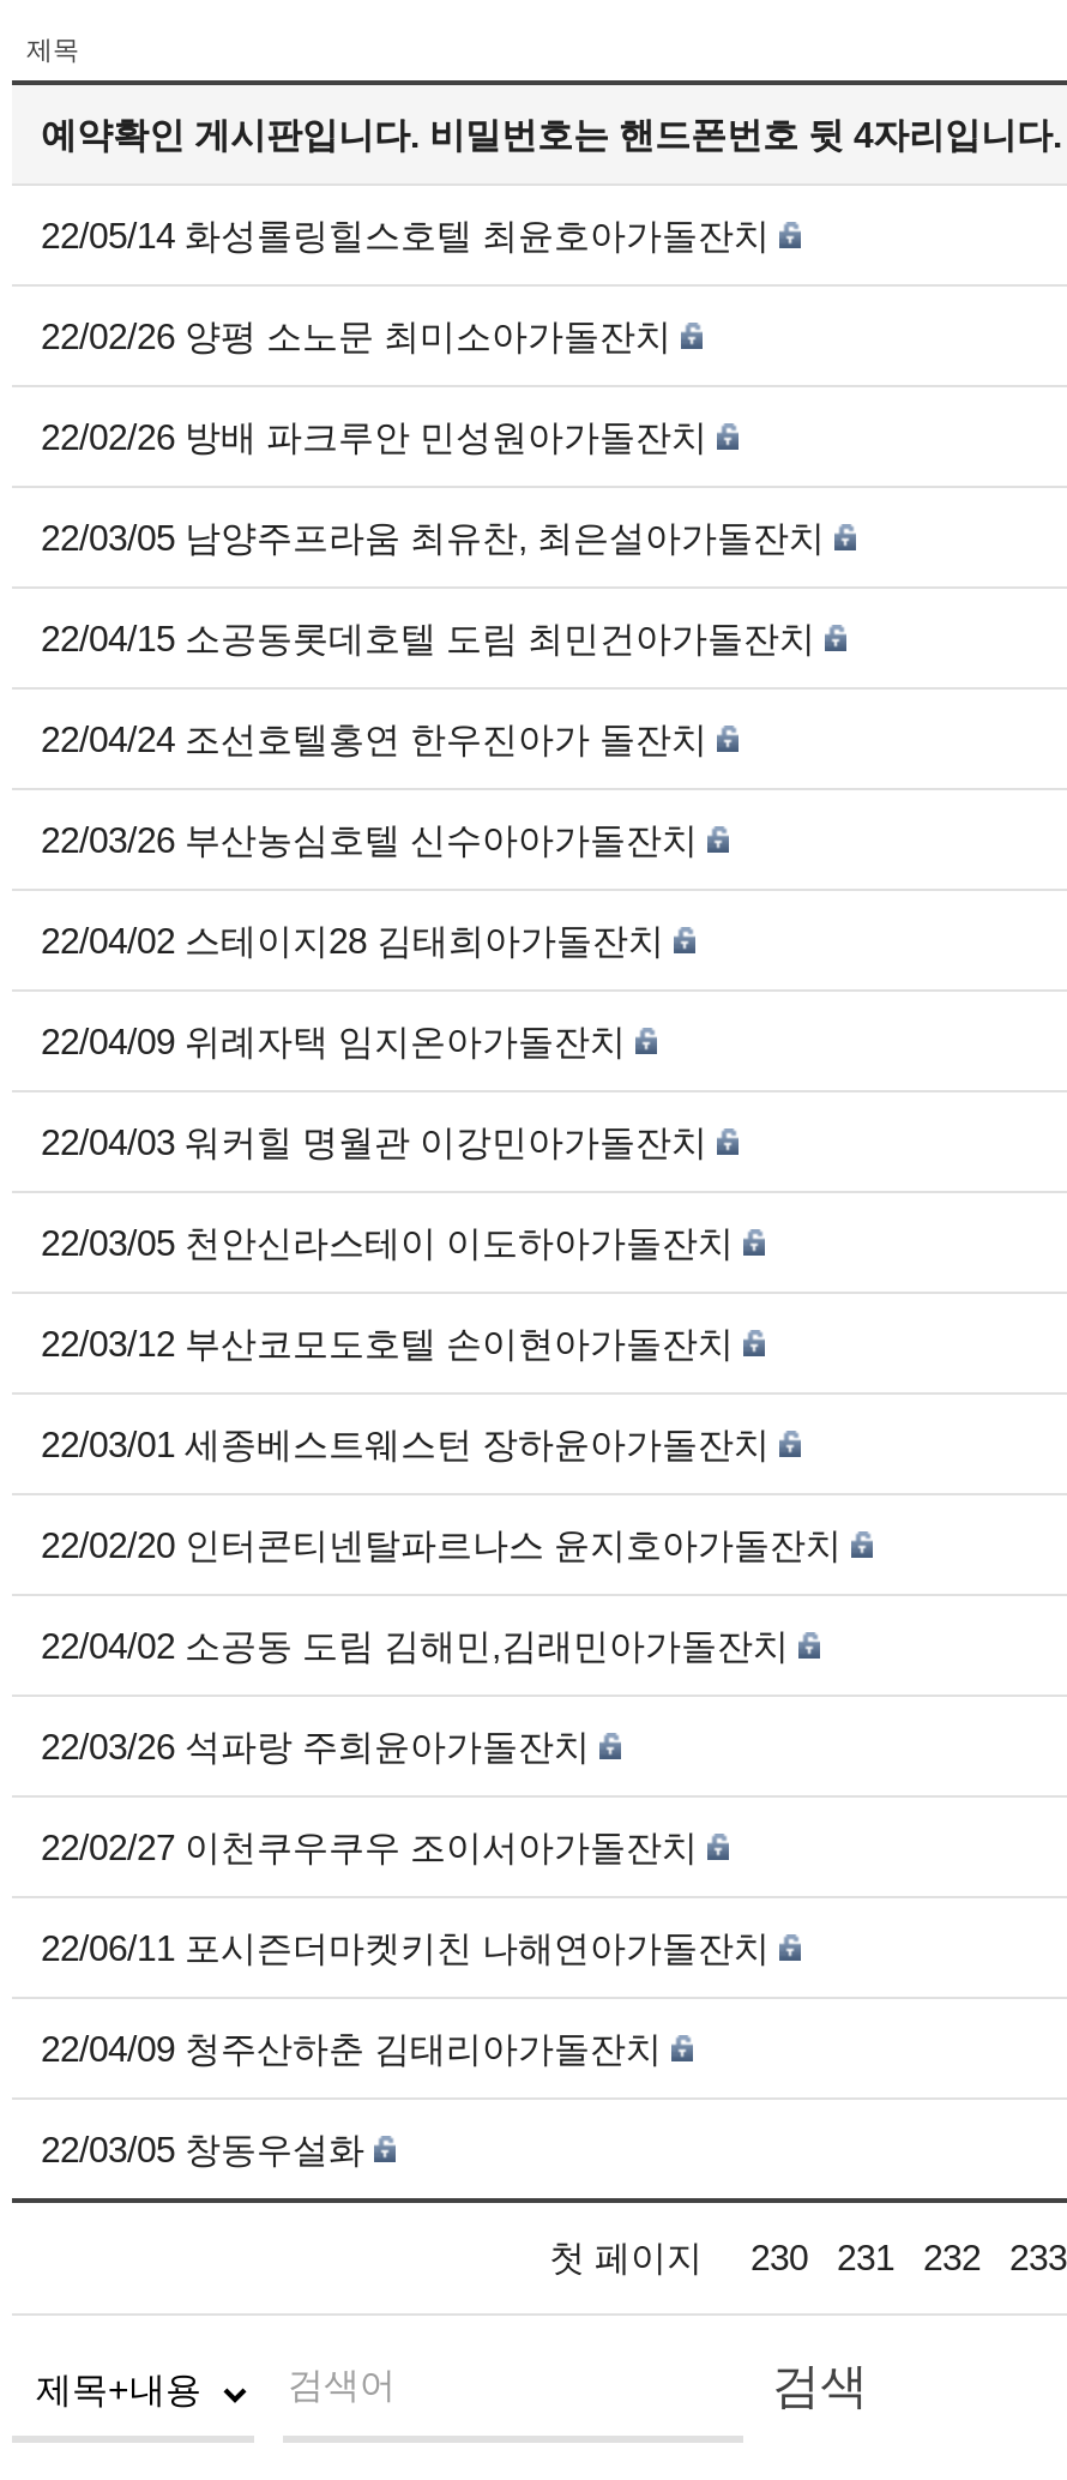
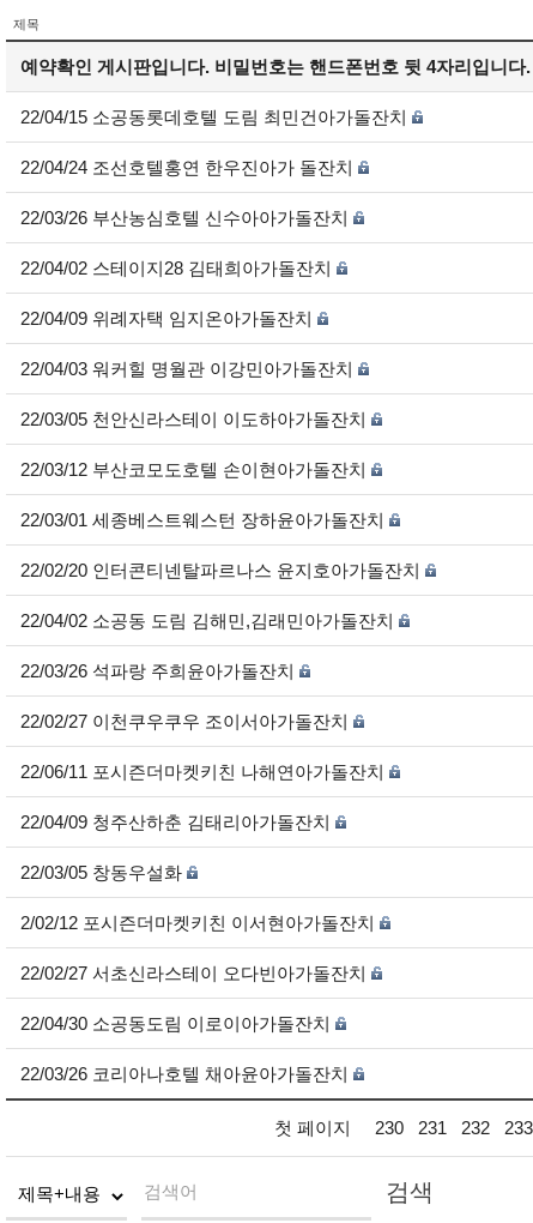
[41,215,825,558] 22/05/14 화성롤링힐스호텔 최윤호아가돌잔치 | 22/02/26 양평 소노문 최미소아가돌잔치 | 22/02/26 방배 파크루안 민성원아가돌잔치 | 22/03/05 남양주프라움 최유찬, 최은설아가돌잔치 -> none
moved [41,618,842,2170] -> [20,107,420,883]: 22/04/15 소공동롯데호텔 도림 최민건아가돌잔치 | 22/04/24 조선호텔홍연 한우진아가 돌잔치 | 22/03/26 부산농심호텔 신수아아가돌잔치 | ... | 22/04/09 청주산하춘 김태리아가돌잔치 | 22/03/05 창동우설화
none -> [20,913,375,1084] 2/02/12 포시즌더마켓키친 이서현아가돌잔치 | 22/02/27 서초신라스테이 오다빈아가돌잔치 | 22/04/30 소공동도림 이로이아가돌잔치 | 22/03/26 코리아나호텔 채아윤아가돌잔치

